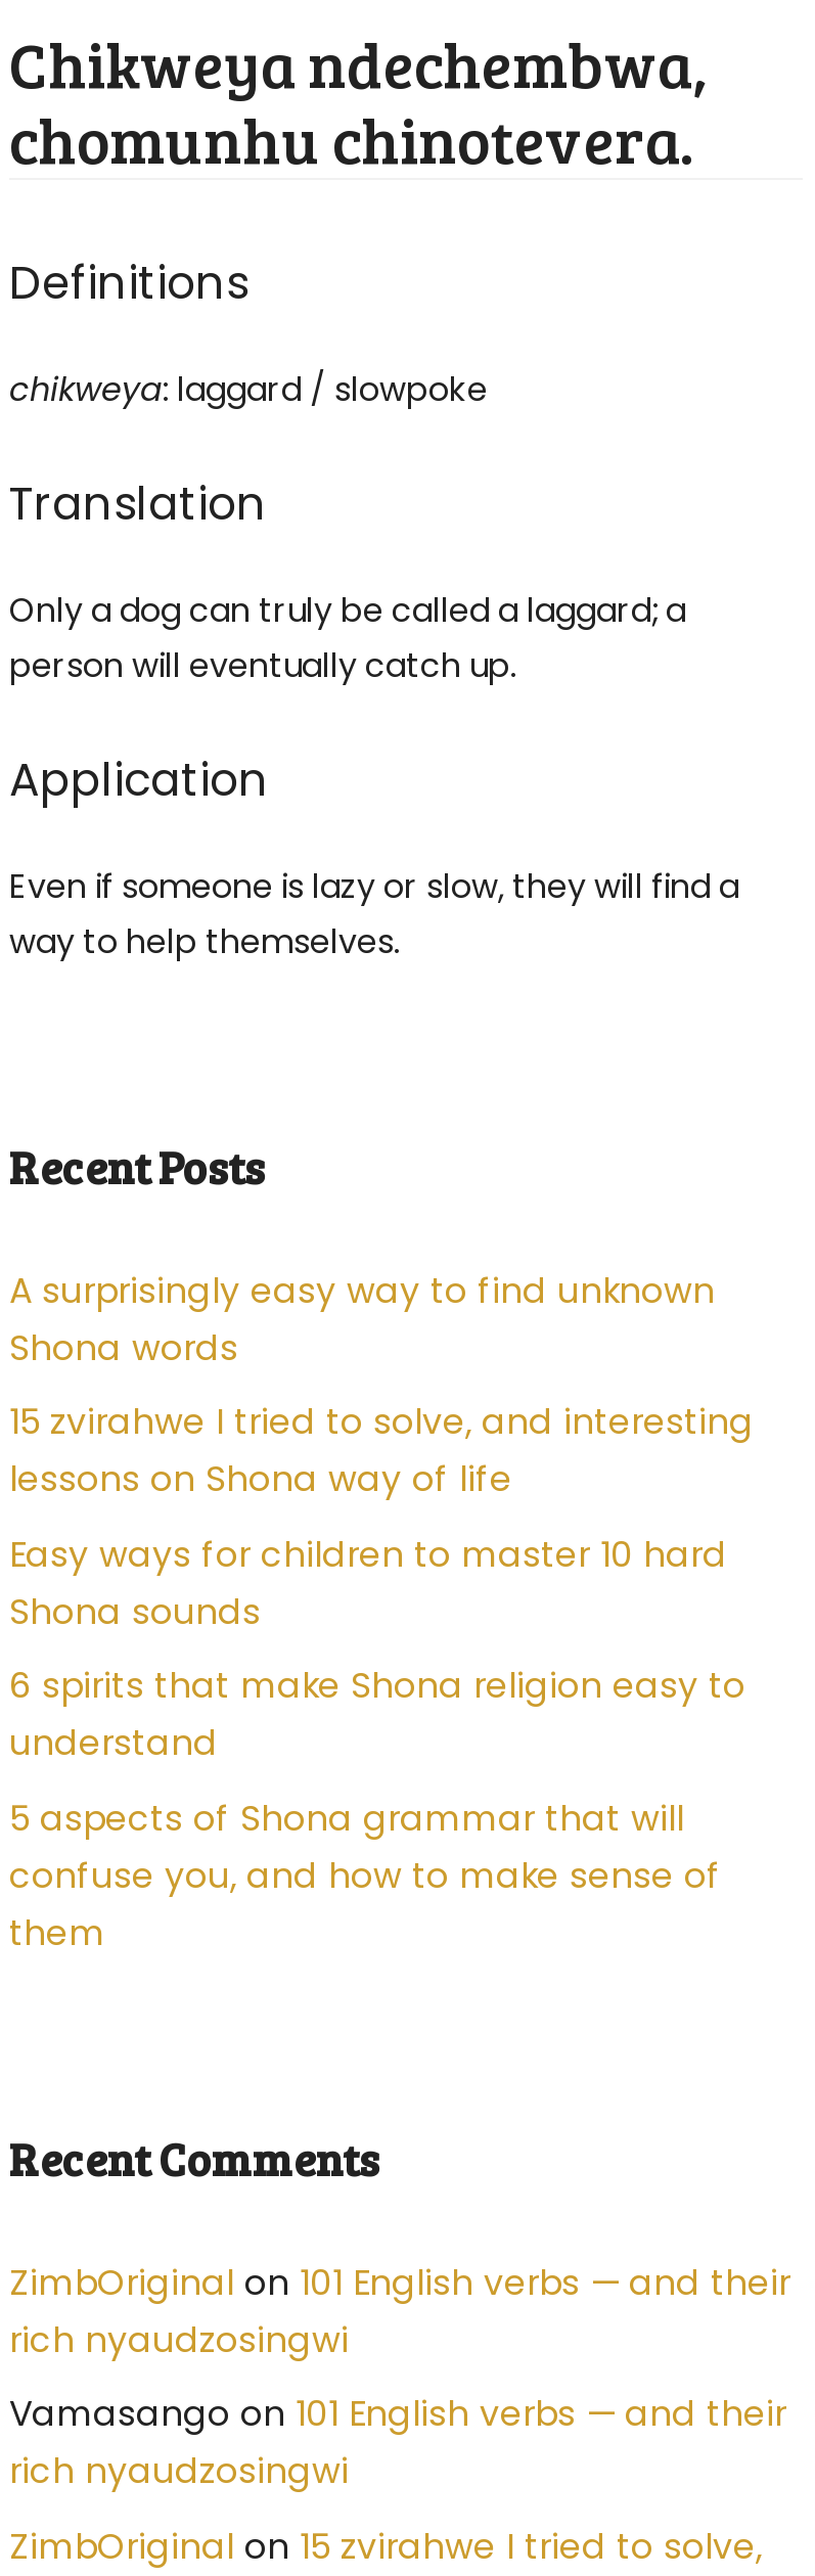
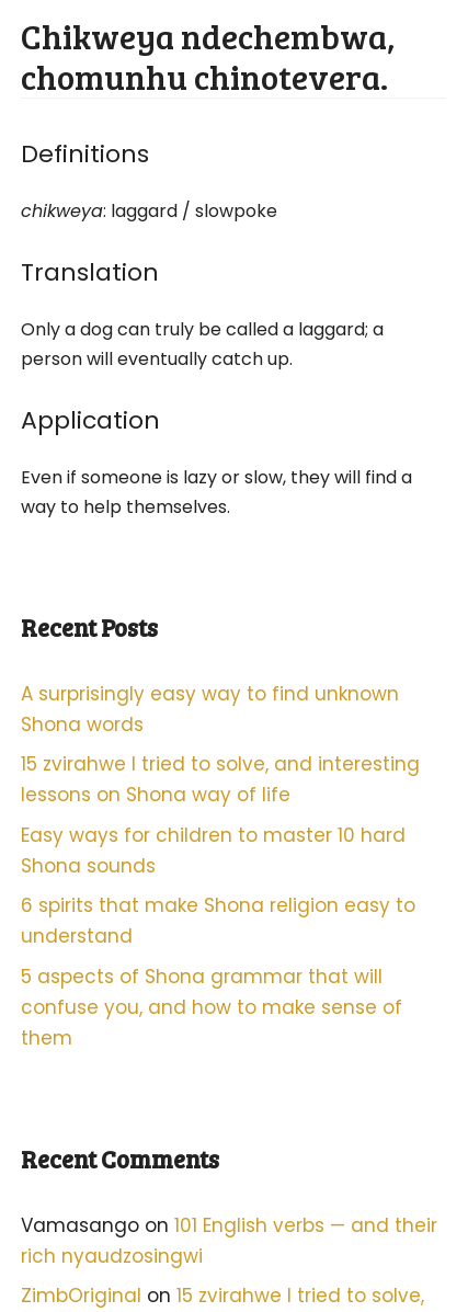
[9,2257,790,2364] ZimbOriginal on 101 English verbs — and their | rich nyaudzosingwi -> none

